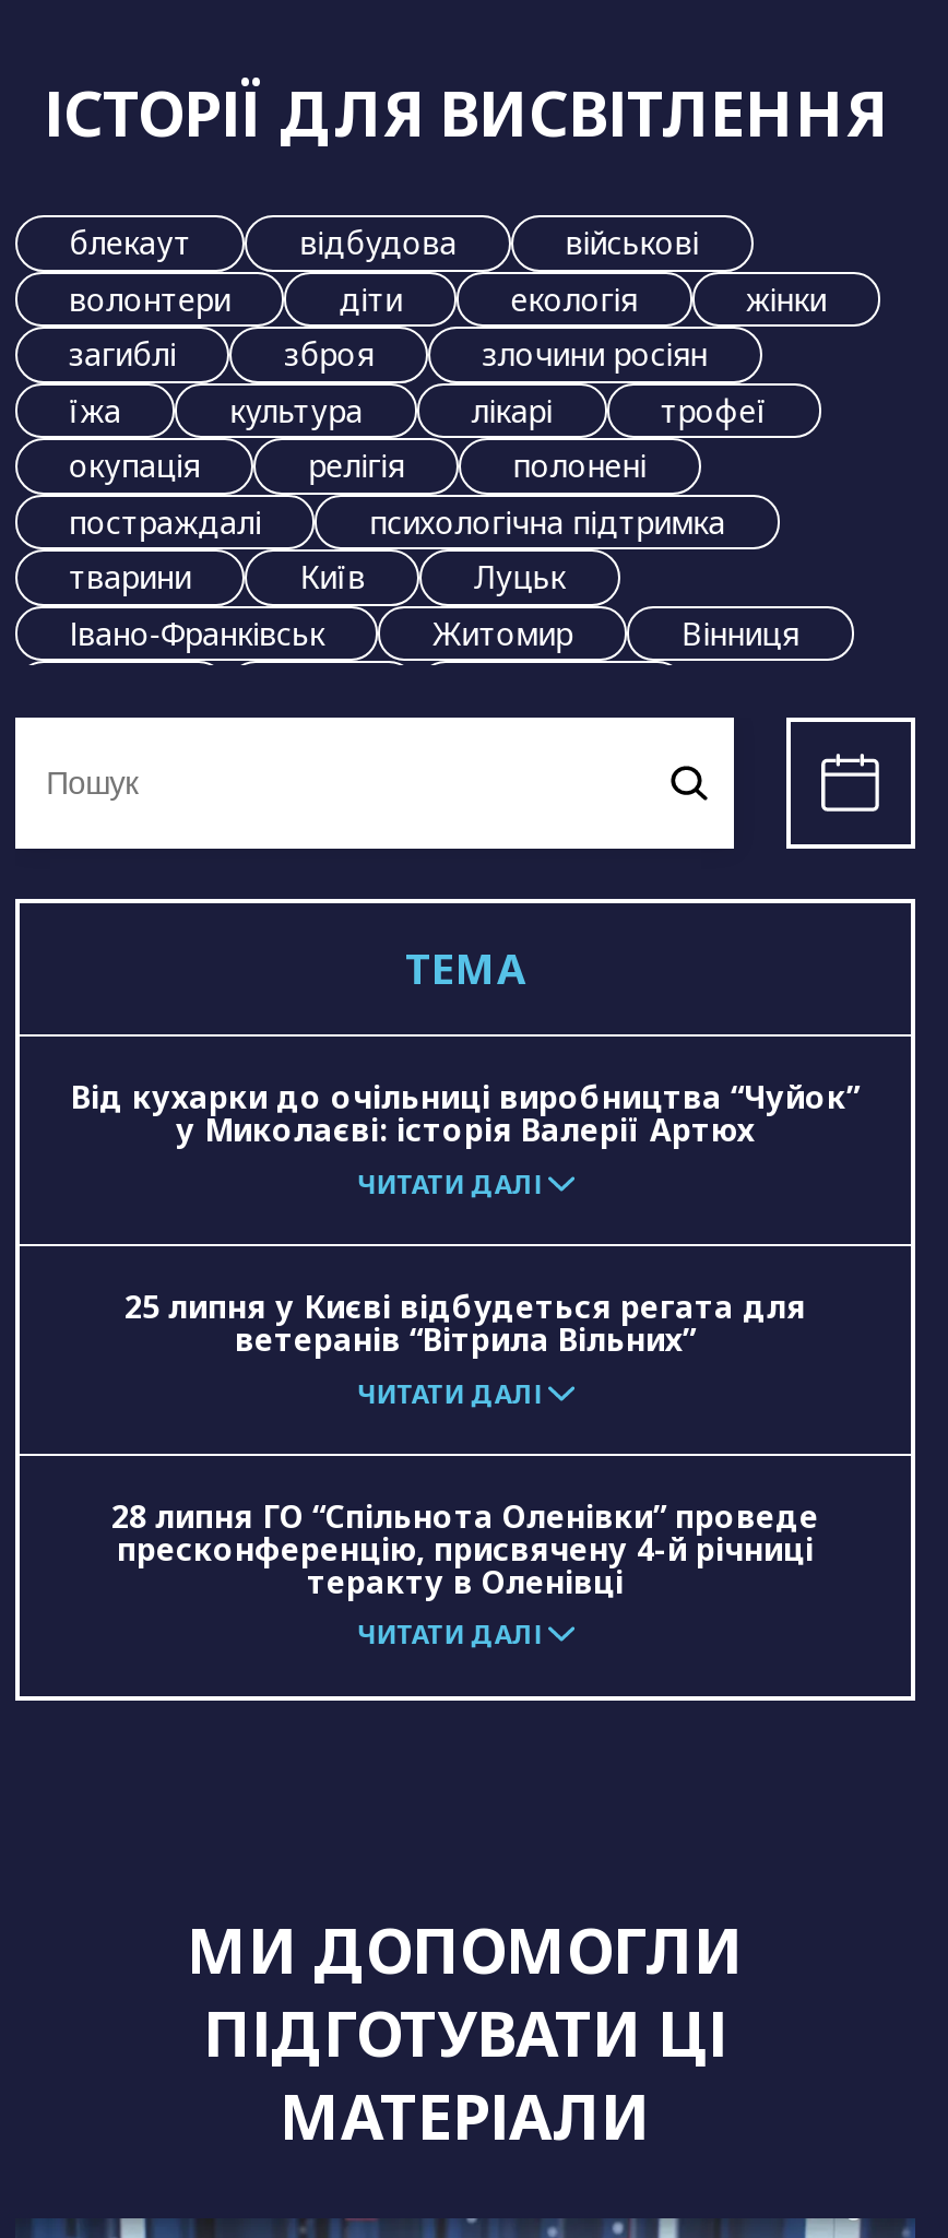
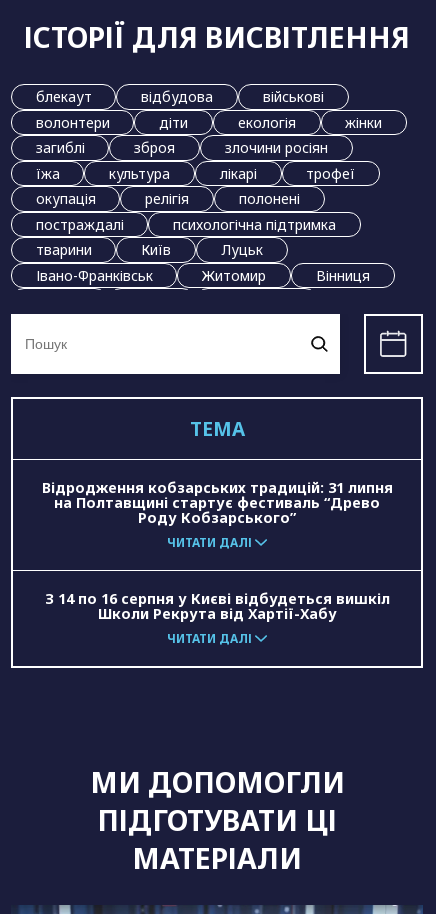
[71,1076,860,1150] Від кухарки до очільниці виробництва “Чуйок” | у Миколаєві: історія Валерії Артюх -> [41,478,392,527] Відродження кобзарських традицій: 31 липня | на Полтавщині стартує фестиваль “Древо | Роду Кобзарського”
[111,1286,819,1602] 25 липня у Києві відбудеться регата для | ветеранів “Вітрила Вільних” | ЧИТАТИ ДАЛІ | 28 липня ГО “Спільнота Оленівки” проведе | пресконференцію, присвячену 4-й річниці | теракту в Оленівці -> [44,589,389,623] З 14 по 16 серпня у Києві відбудеться вишкіл | Школи Рекрута від Хартії-Хабу

